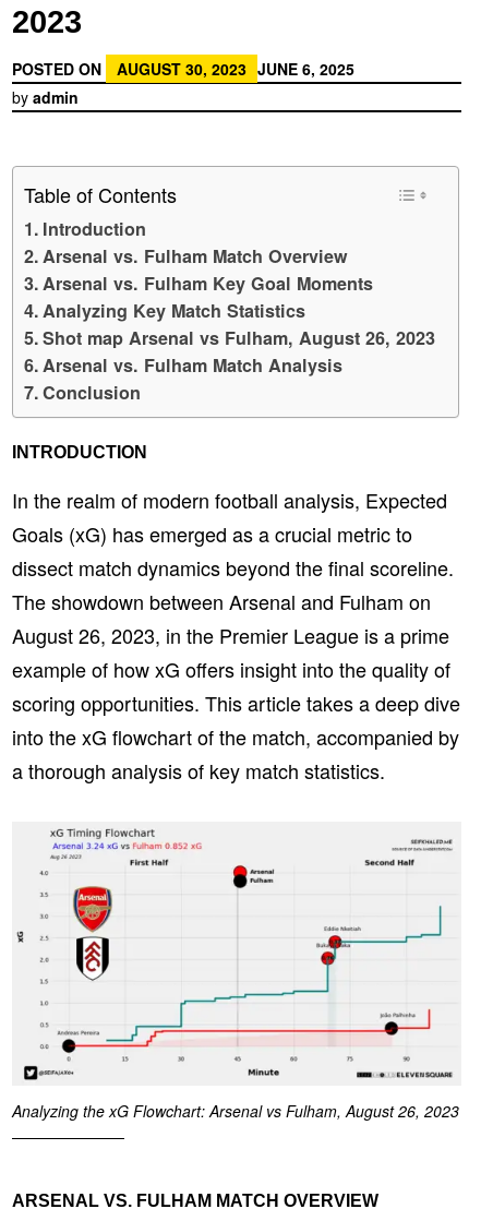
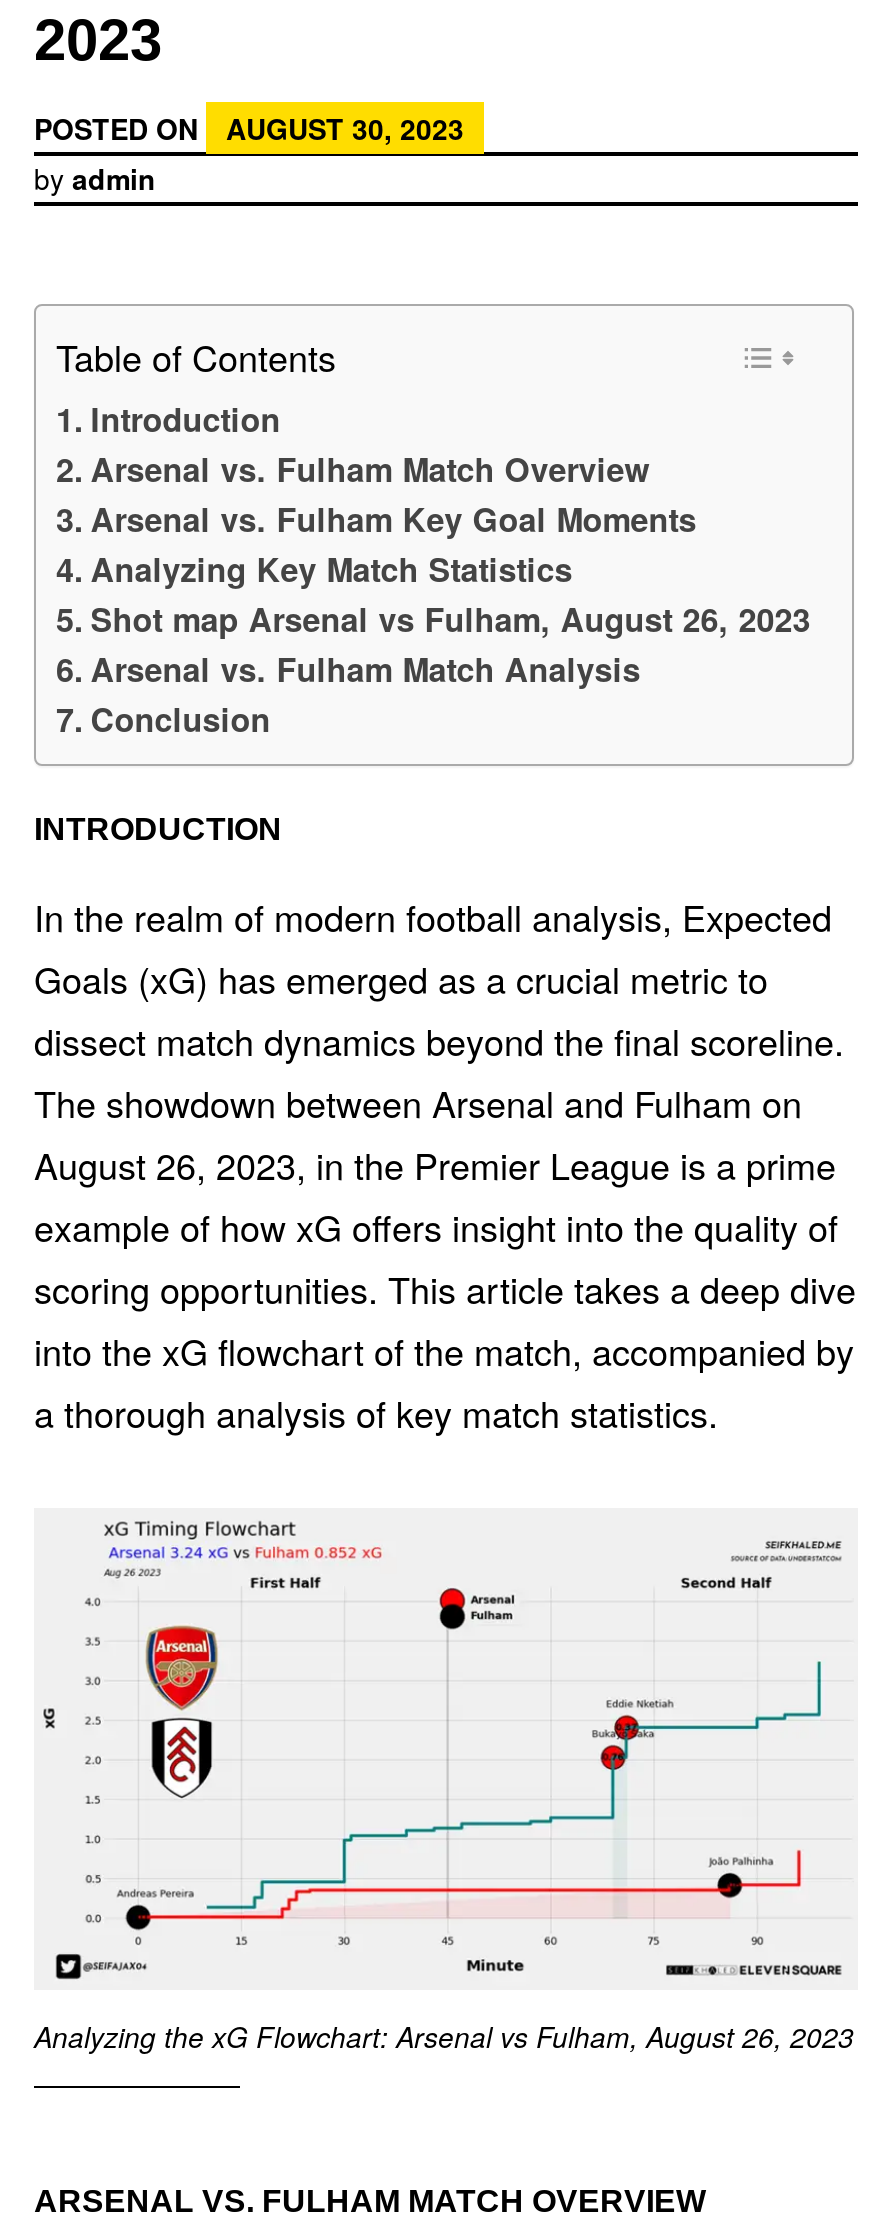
[12,58,354,80] POSTED ON AUGUST 30, 2023 JUNE 6, 2025 -> [34,107,464,147] POSTED ON AUGUST 30, 2023

